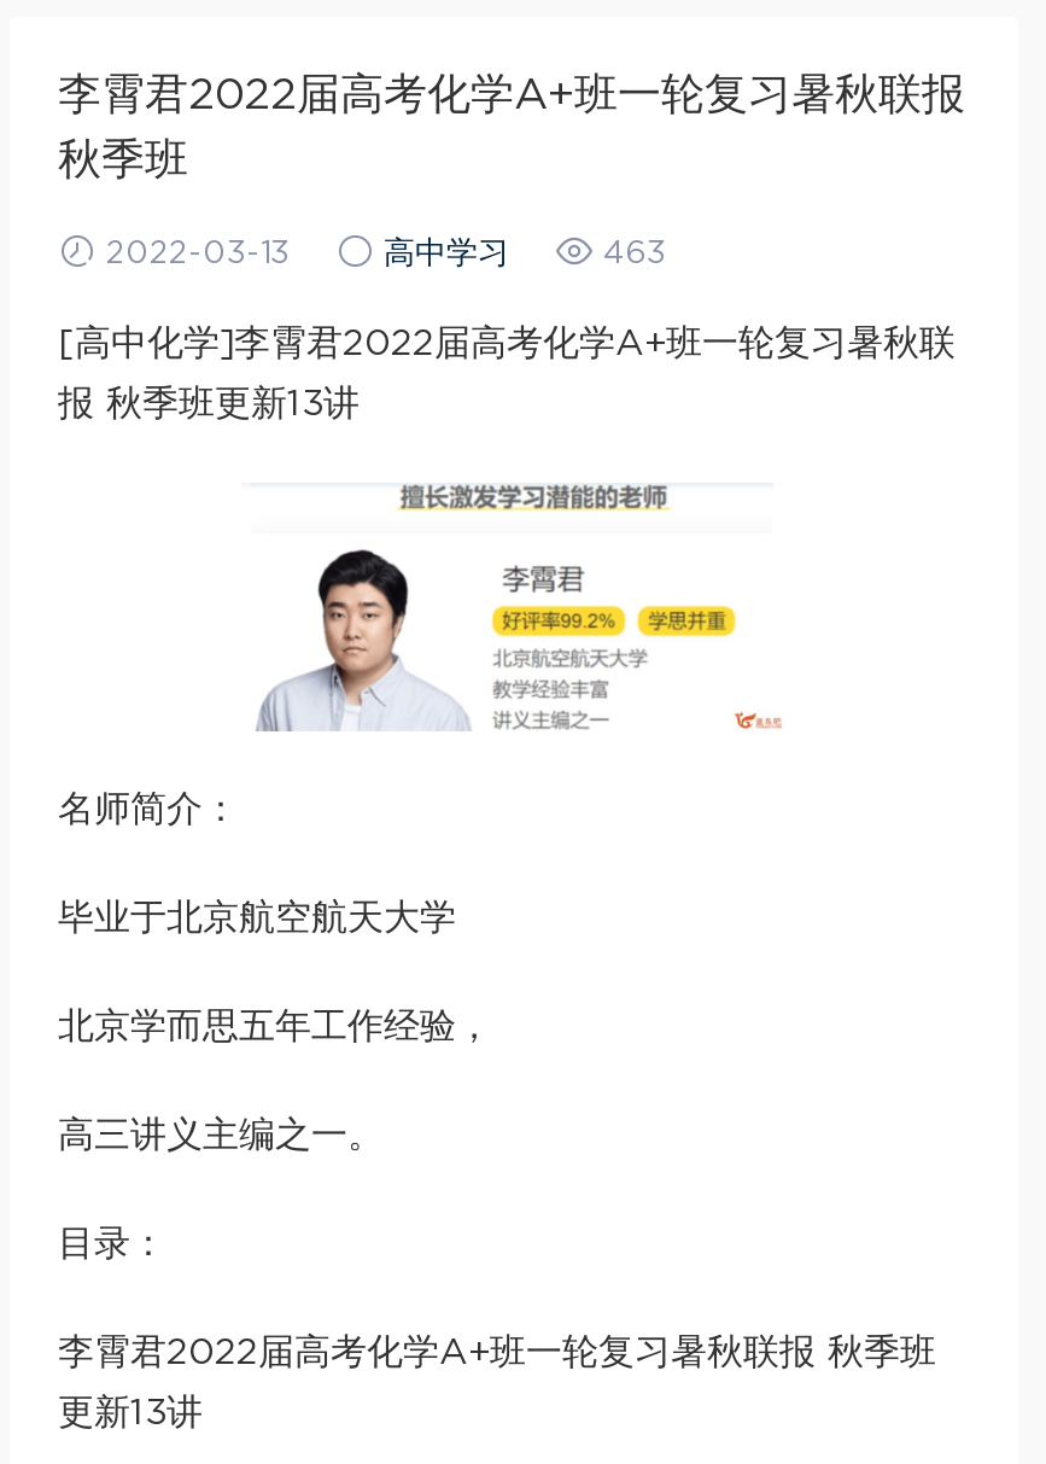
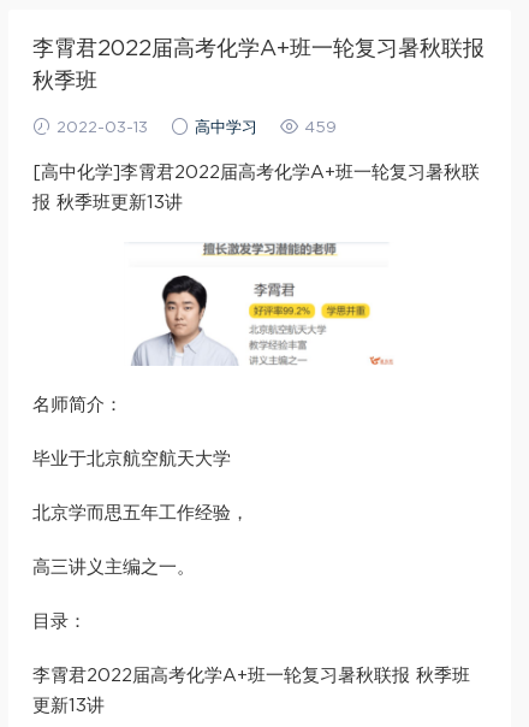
[594,240,666,271] 463 -> [299,121,337,136] 459

